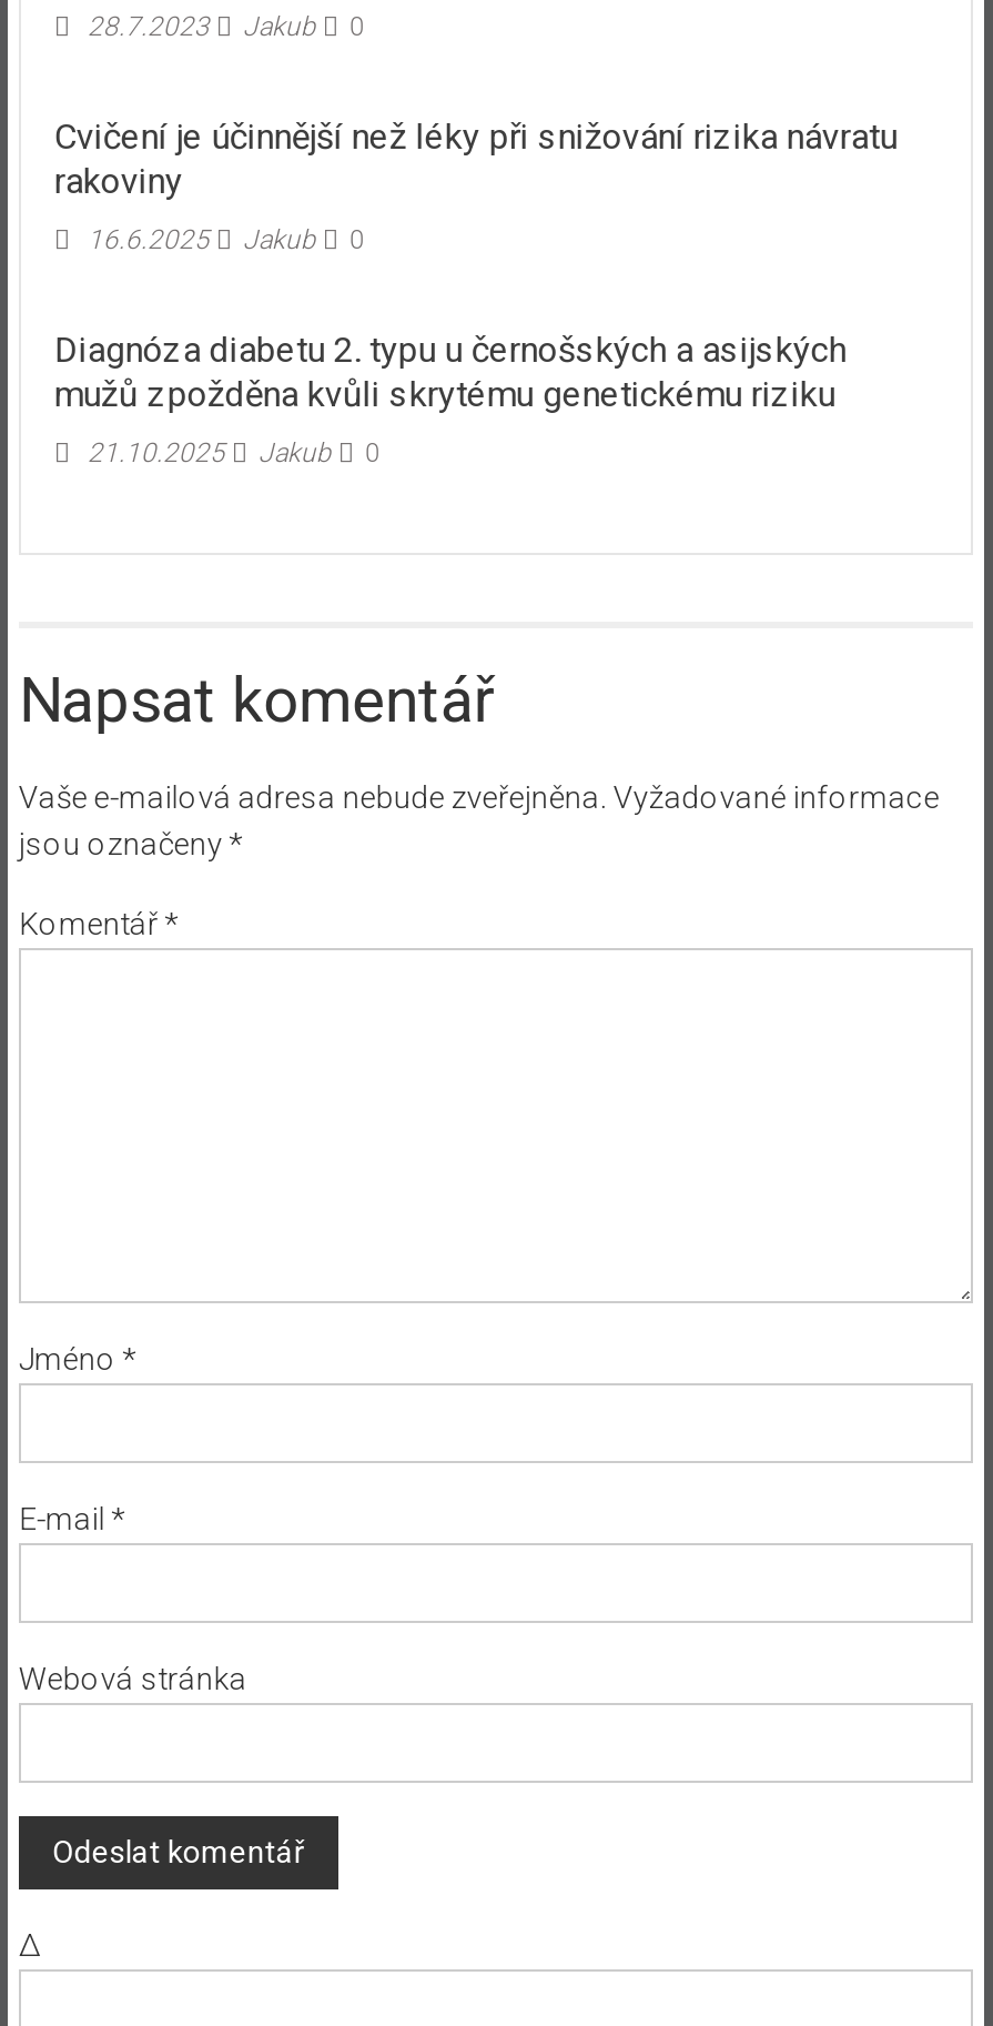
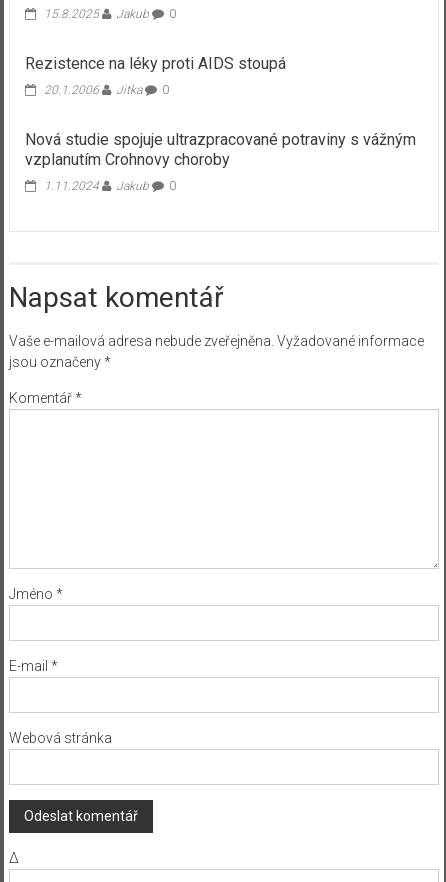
[87,11,365,42] 28.7.2023 Jakub 0 -> [44,7,176,21] 15.8.2025 Jakub 0
[54,115,897,202] Cvičení je účinnější než léky při snižování rizika návratu | rakoviny -> [25,54,286,73] Rezistence na léky proti AIDS stoupá
[87,224,316,255] 16.6.2025 | Jakub -> [44,83,142,97] 20.1.2006 | Jitka
[54,328,846,415] Diagnóza diabetu 2. typu u černošských a asijských | mužů zpožděna kvůli skrytému genetickému riziku -> [25,130,416,169] Nová studie spojuje ultrazpracované potraviny s vážným | vzplanutím Crohnovy choroby
[87,437,380,468] 21.10.2025 Jakub 0 -> [44,179,176,193] 1.11.2024 Jakub 0

